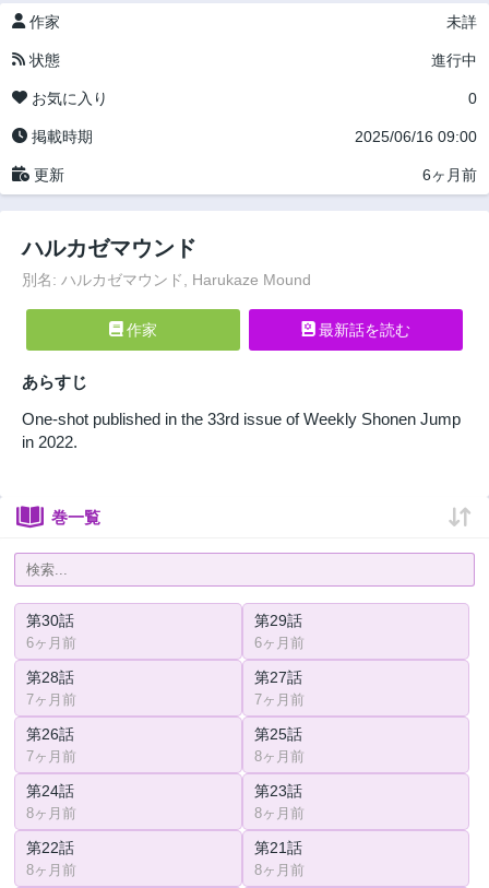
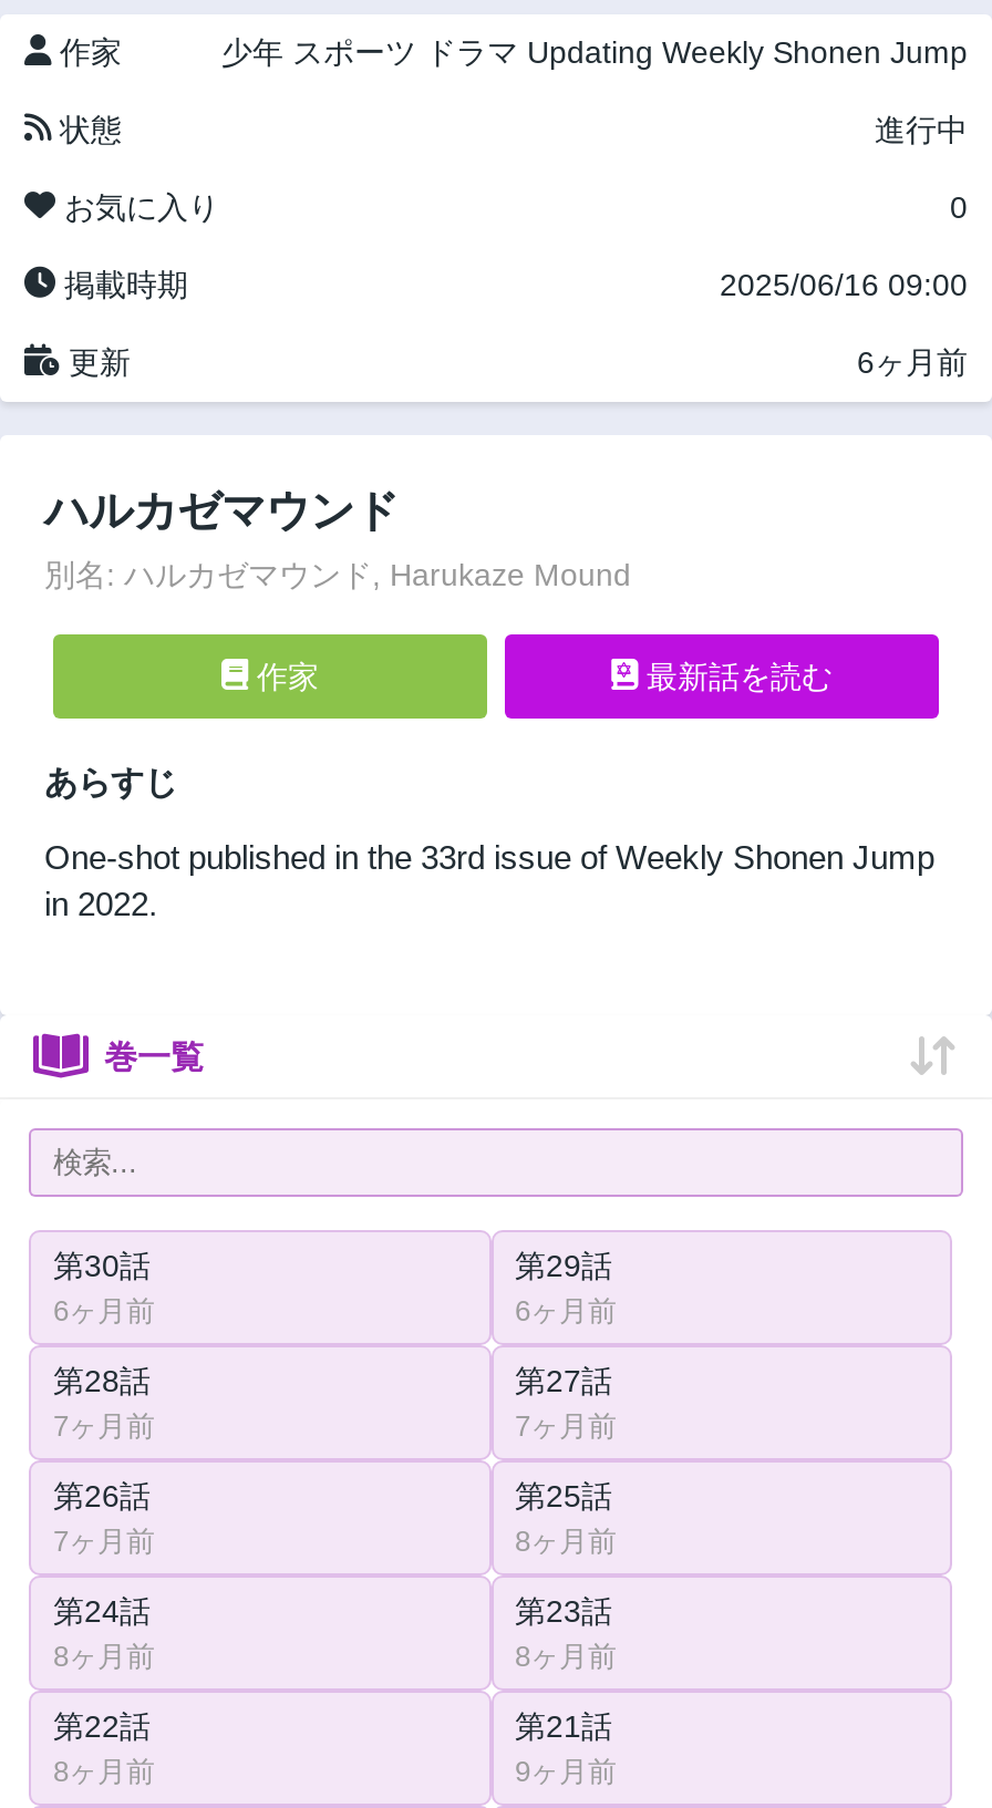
[446,13,477,31] 未詳 -> [221,34,968,70] 少年 スポーツ ドラマ Updating Weekly Shonen Jump
[254,862,304,878] 8ヶ月前 -> [515,1755,617,1788] 9ヶ月前

